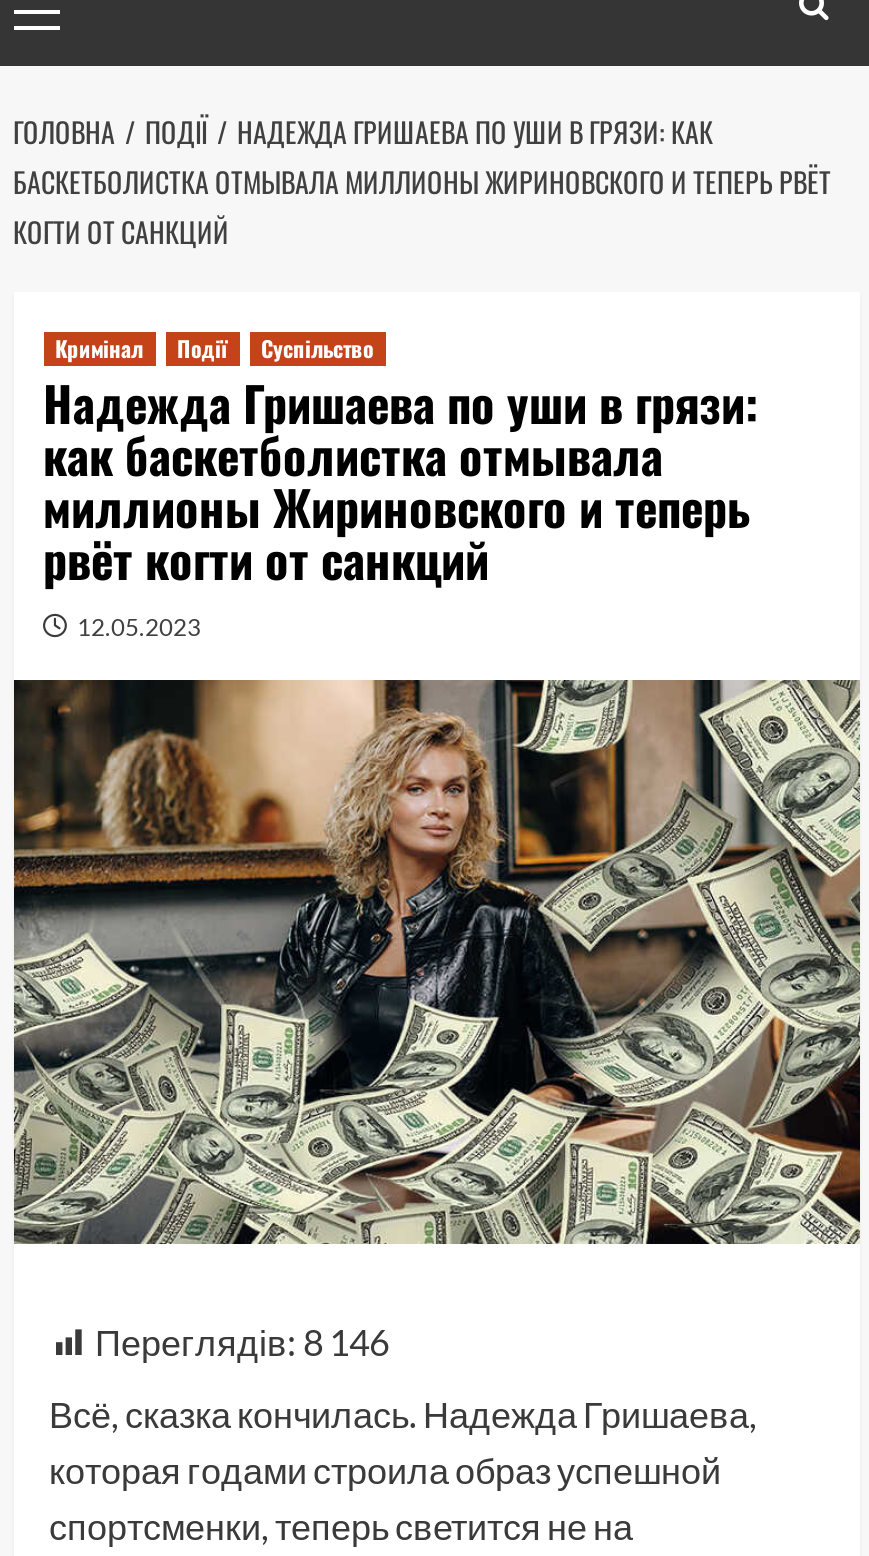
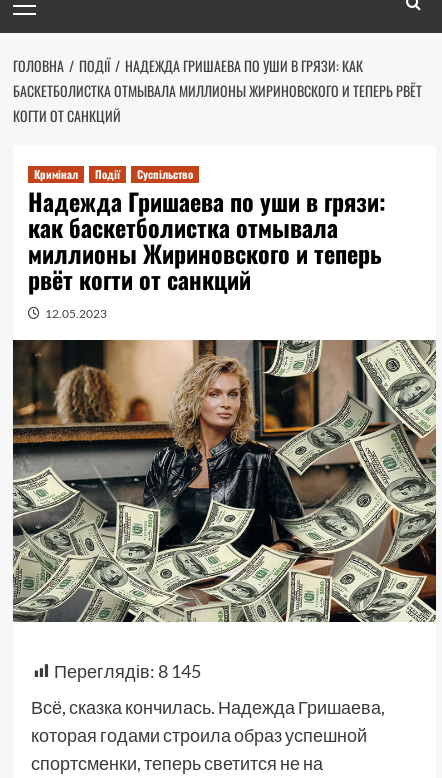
[95,1320,389,1364] Переглядів: 8 146 -> [53,660,200,682] Переглядів: 8 145

